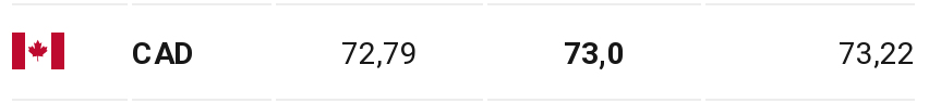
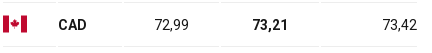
[341,36,418,71] 72,79 -> [154,17,189,33] 72,99
[564,36,625,71] 73,0 -> [252,17,288,33] 73,21
[839,36,915,71] 73,22 -> [382,17,417,33] 73,42

